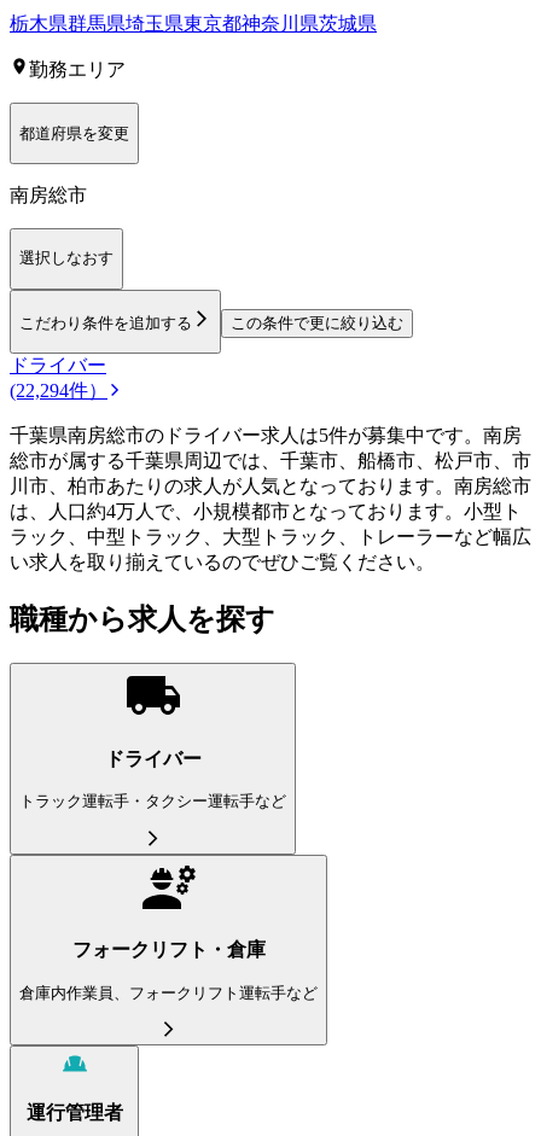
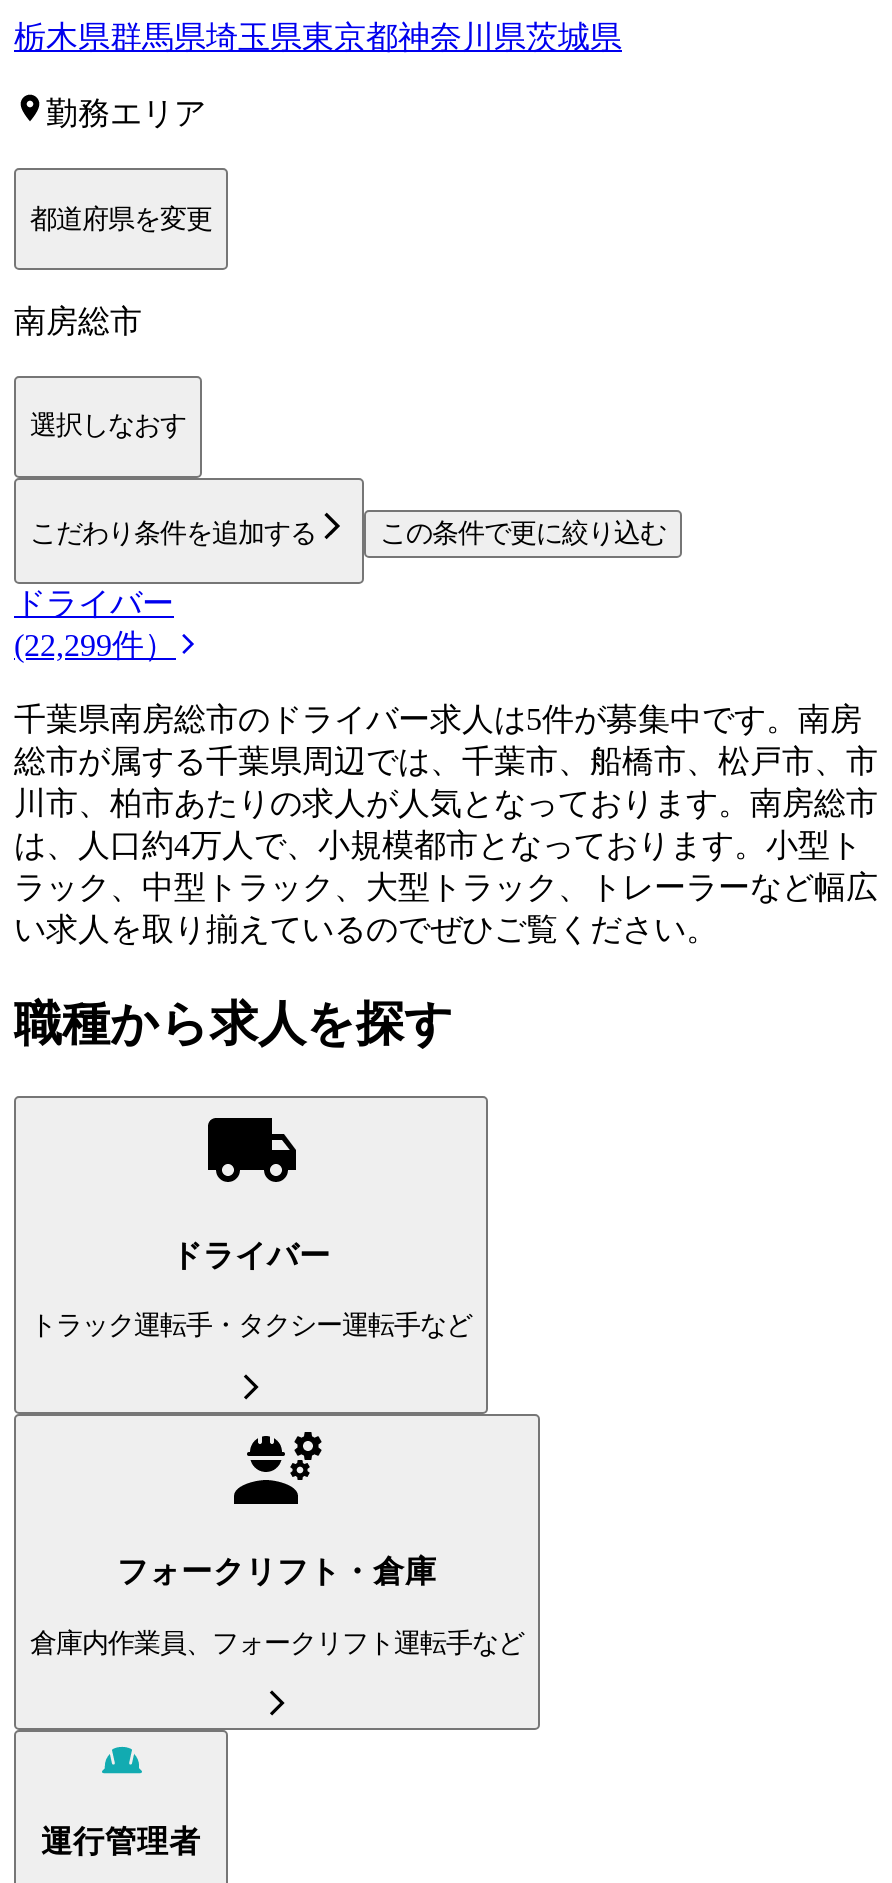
[10,381,107,401] (22,294件） -> [14,629,176,663] (22,299件）

